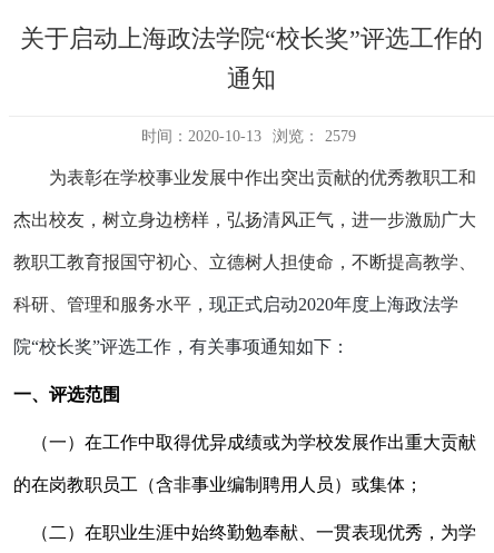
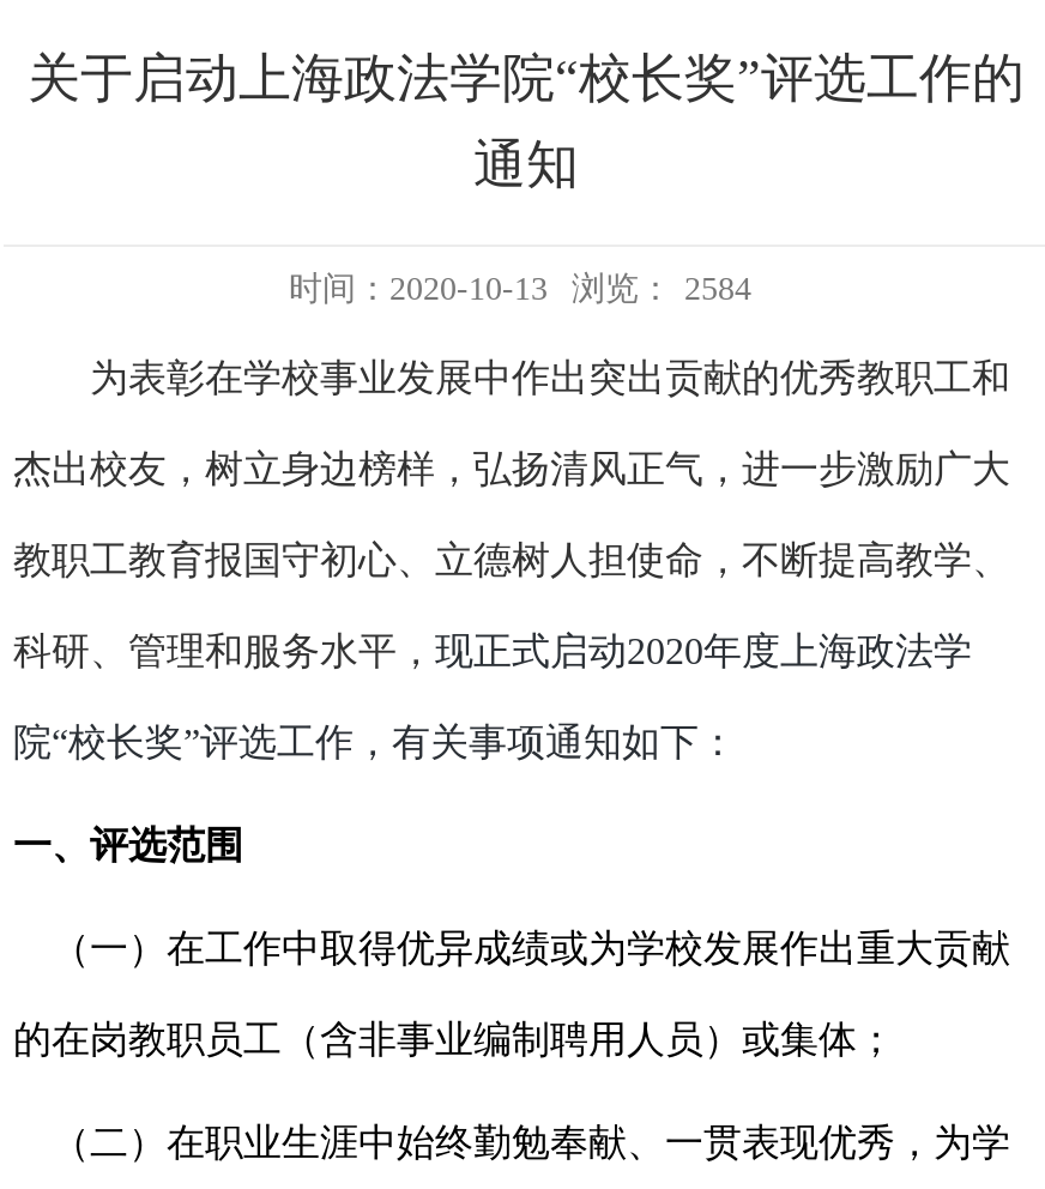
[141,128,356,145] 时间：2020-10-13 浏览： 2579 -> [289,272,751,308] 时间：2020-10-13 浏览： 2584

